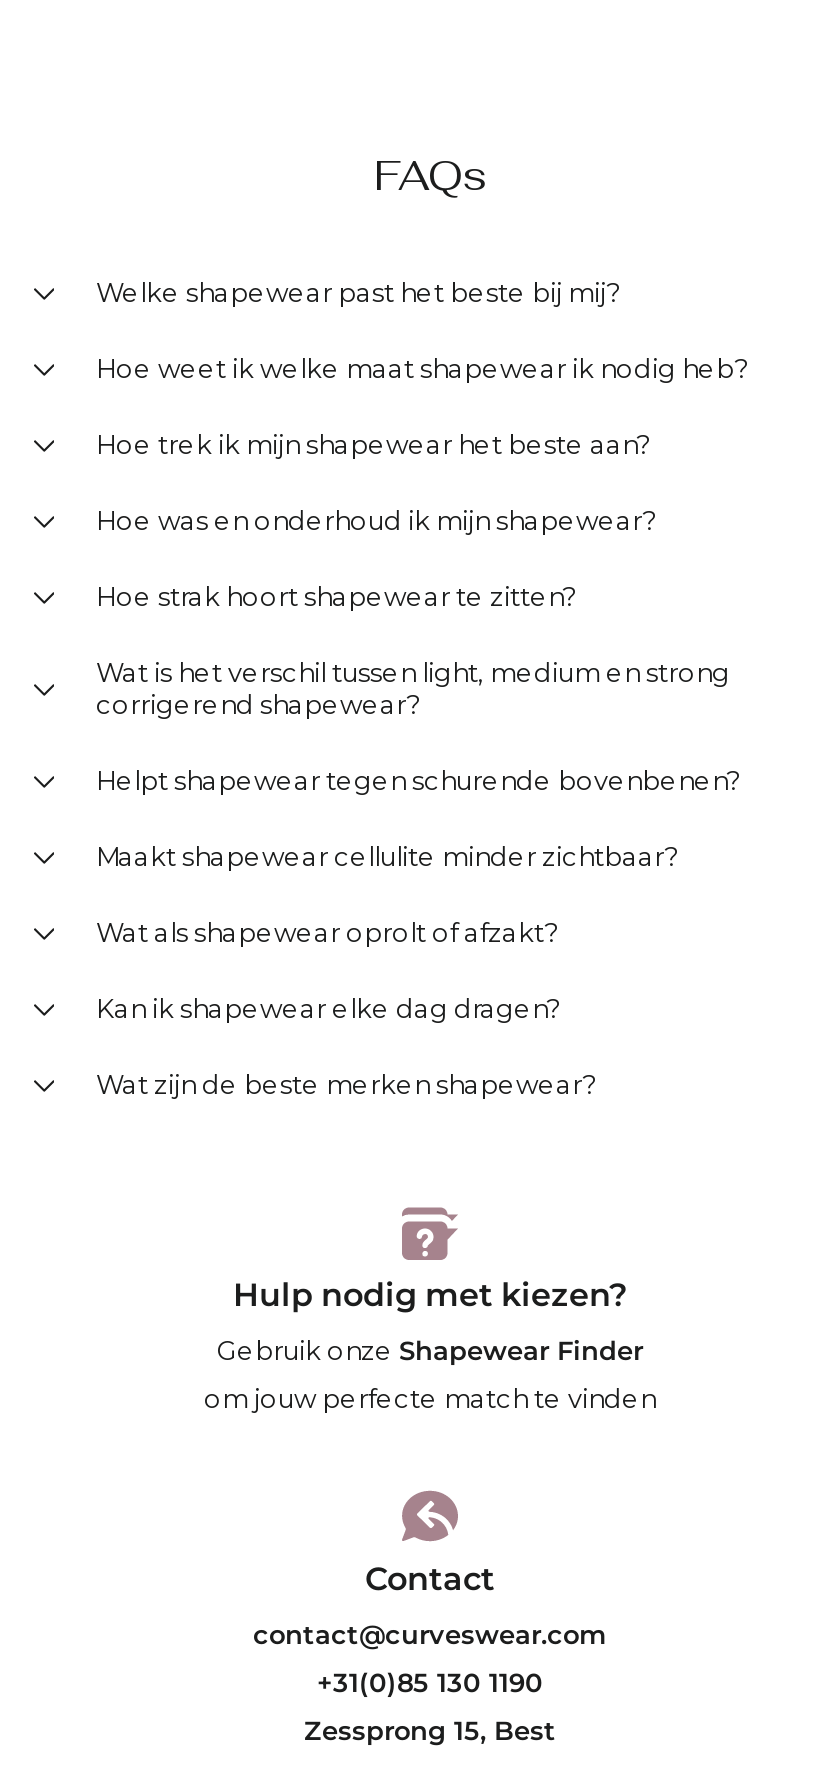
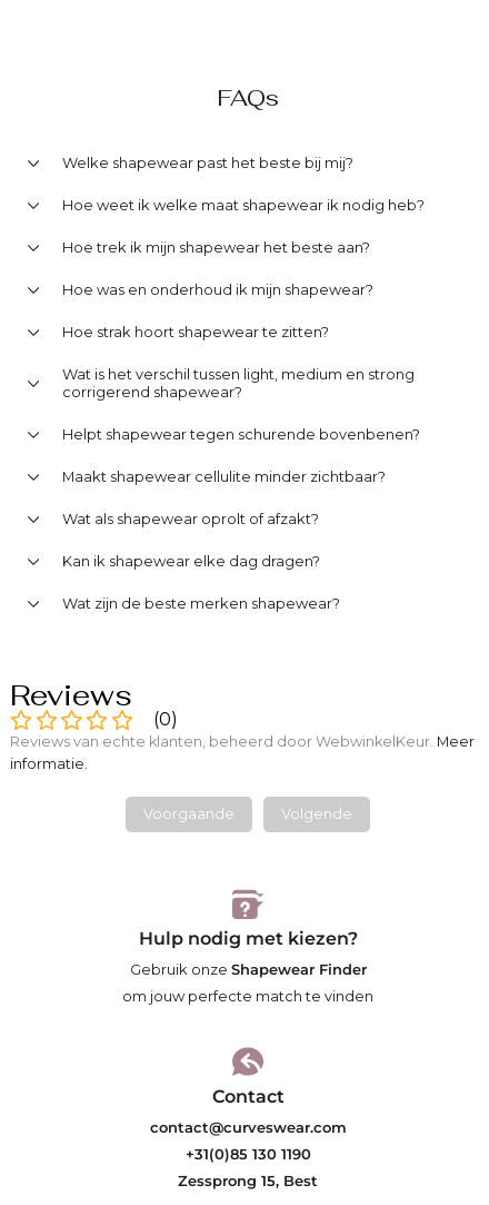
none -> [10,676,475,822] Reviews | (0) | Reviews van echte klanten, beheerd door WebwinkelKeur. Meer | informatie. | Voorgaande | Volgende

